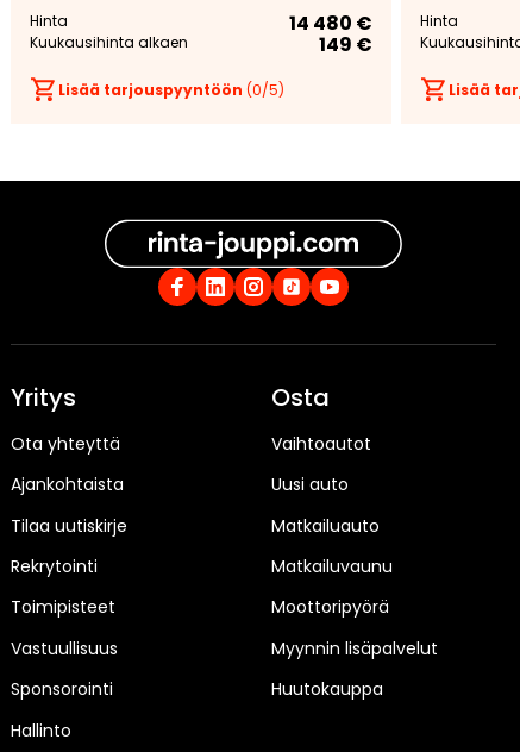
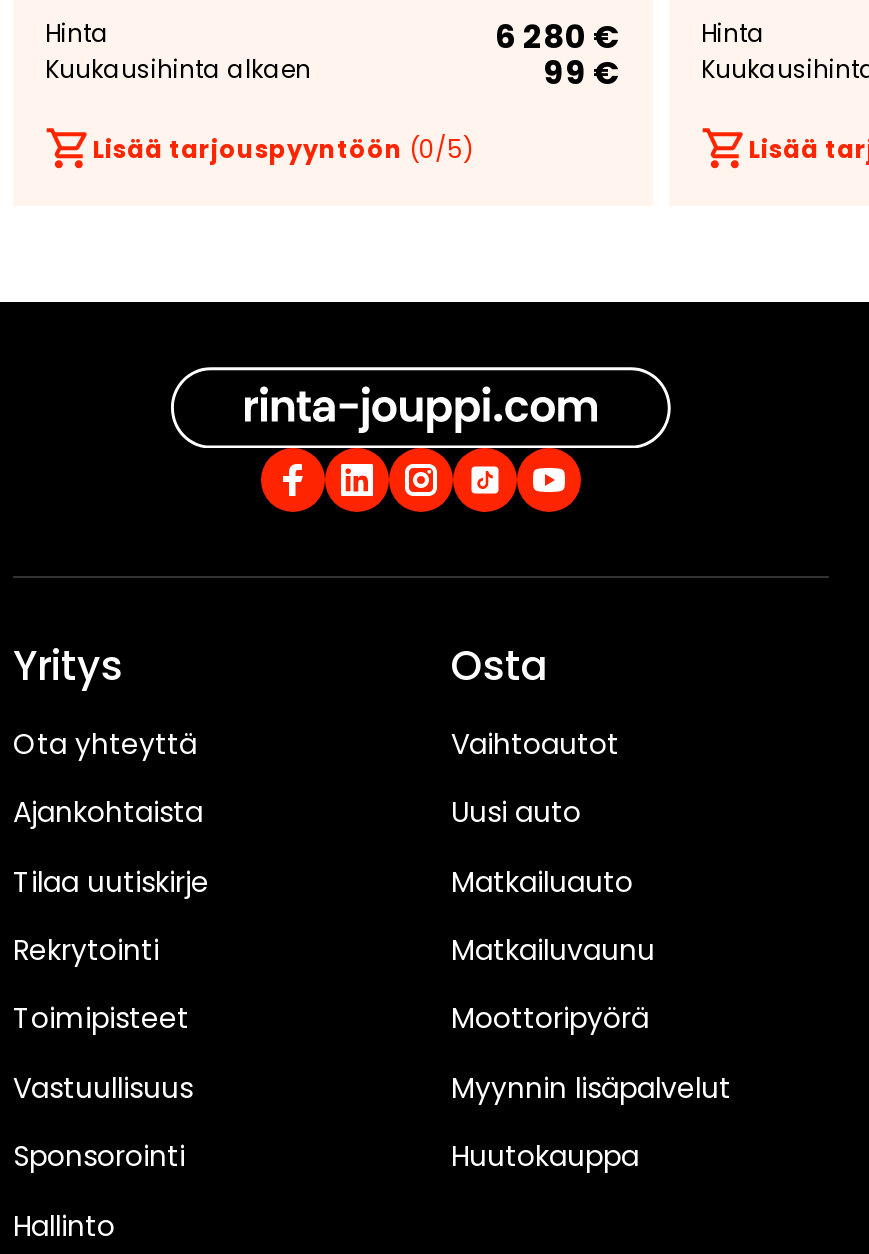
[289,10,372,37] 14 480 € -> [495,14,621,60] 6 280 €
[319,31,372,59] 149 € -> [543,50,621,96] 99 €

